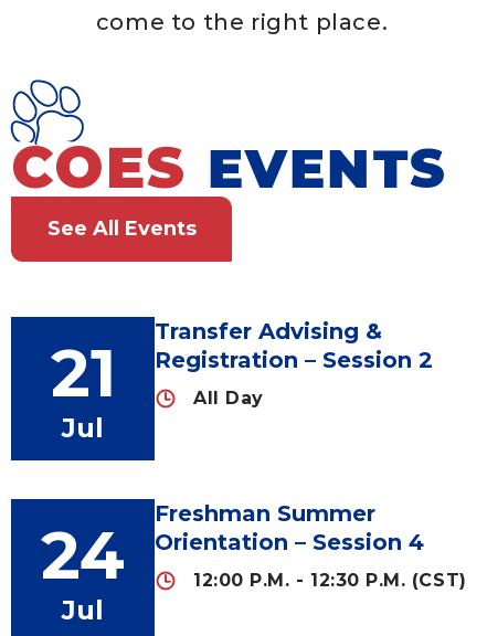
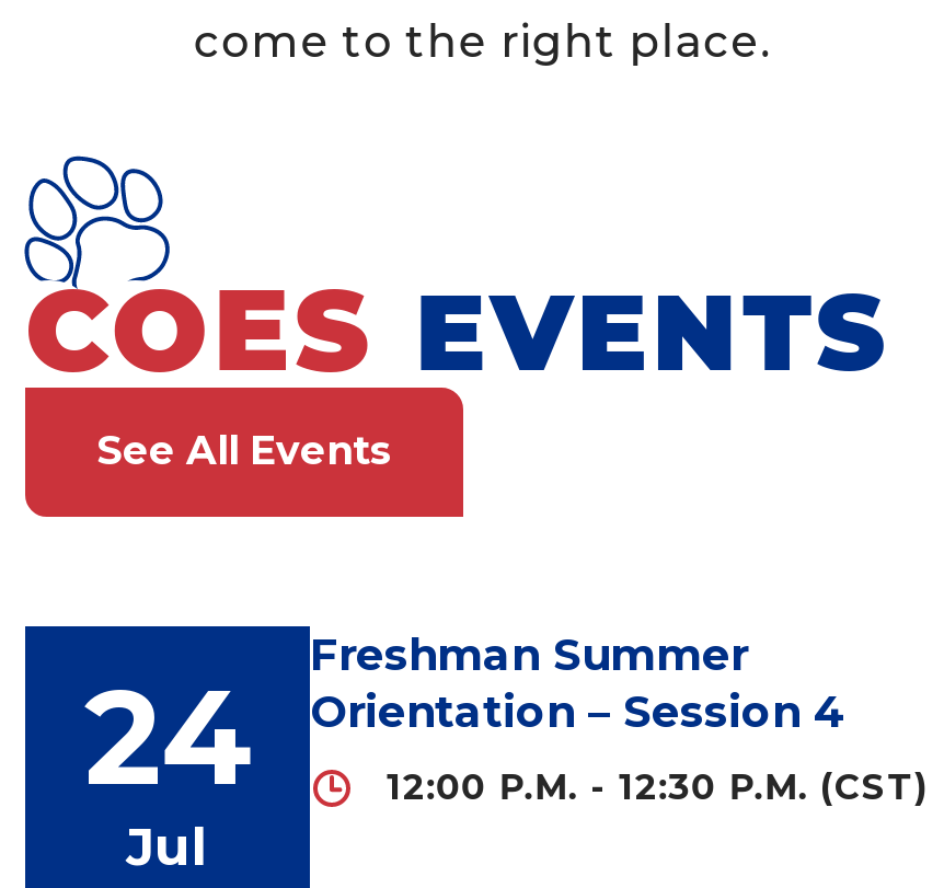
[155,318,433,409] Transfer Advising & | Registration – Session 2 | All Day -> none
[50,332,115,444] 21 | Jul -> none

